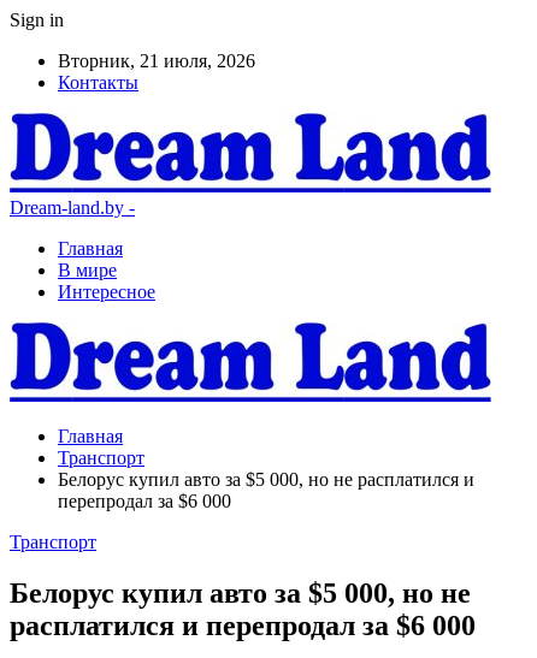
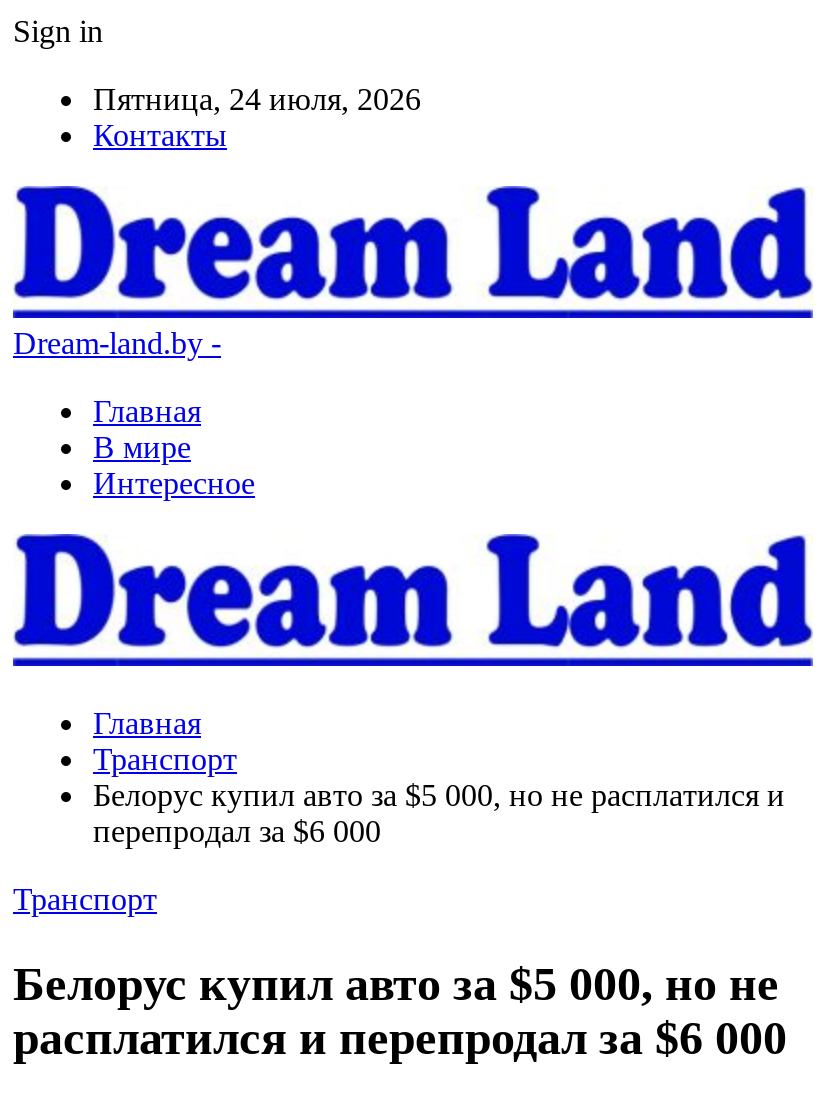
[58,51,255,71] Вторник, 21 июля, 2026 -> [93,82,421,116] Пятница, 24 июля, 2026

